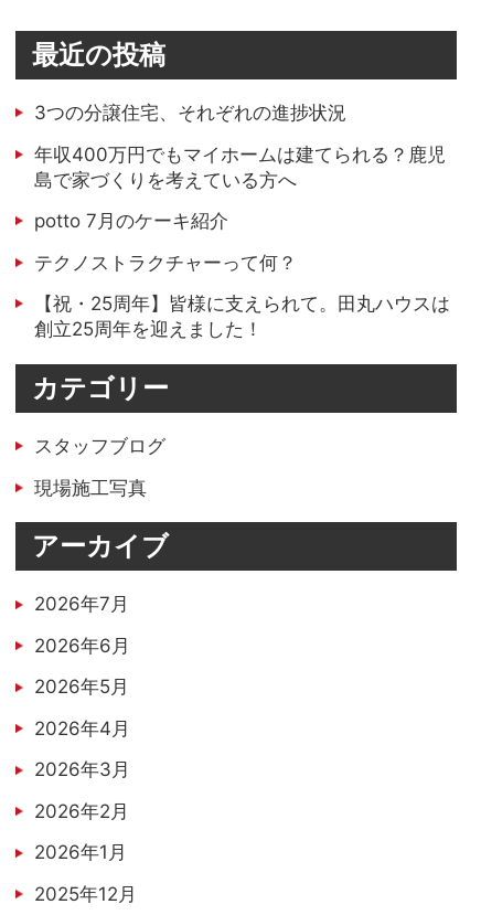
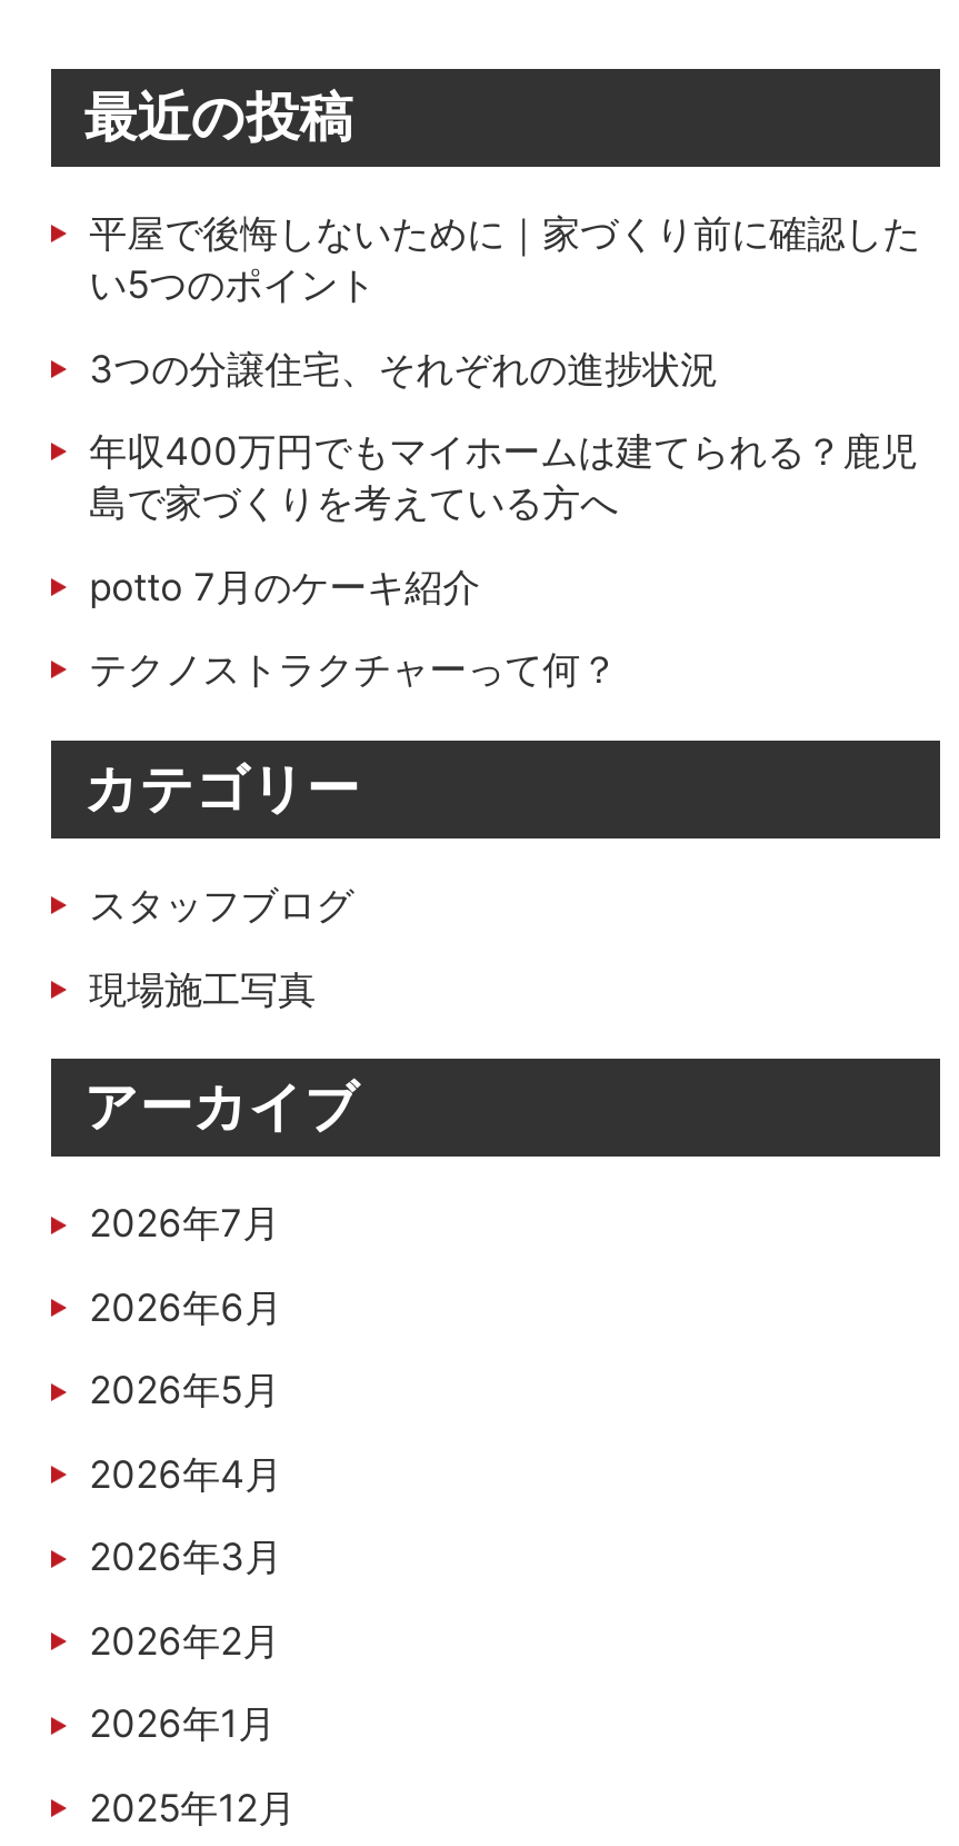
none -> [89,212,920,307] 平屋で後悔しないために｜家づくり前に確認した | い5つのポイント
moved [34,102,446,273] -> [89,346,918,692]: 3つの分譲住宅、それぞれの進捗状況 | 年収400万円でもマイホームは建てられる？鹿児 | 島で家づくりを考えている方へ | potto 7月のケーキ紹介 | テクノストラクチャーって何？
[34,293,450,340] 【祝・25周年】皆様に支えられて。田丸ハウスは | 創立25周年を迎えました！ -> none

